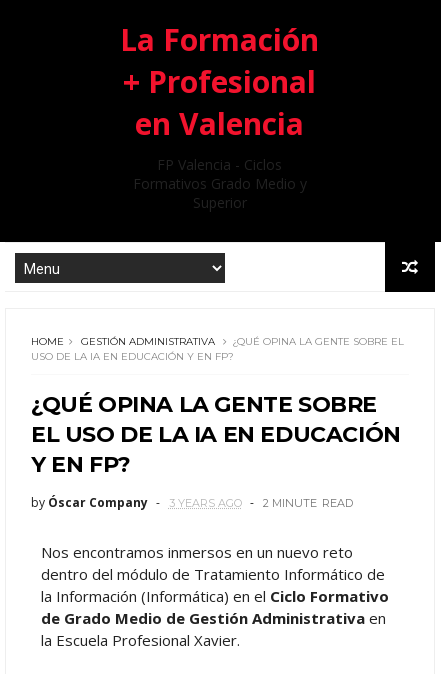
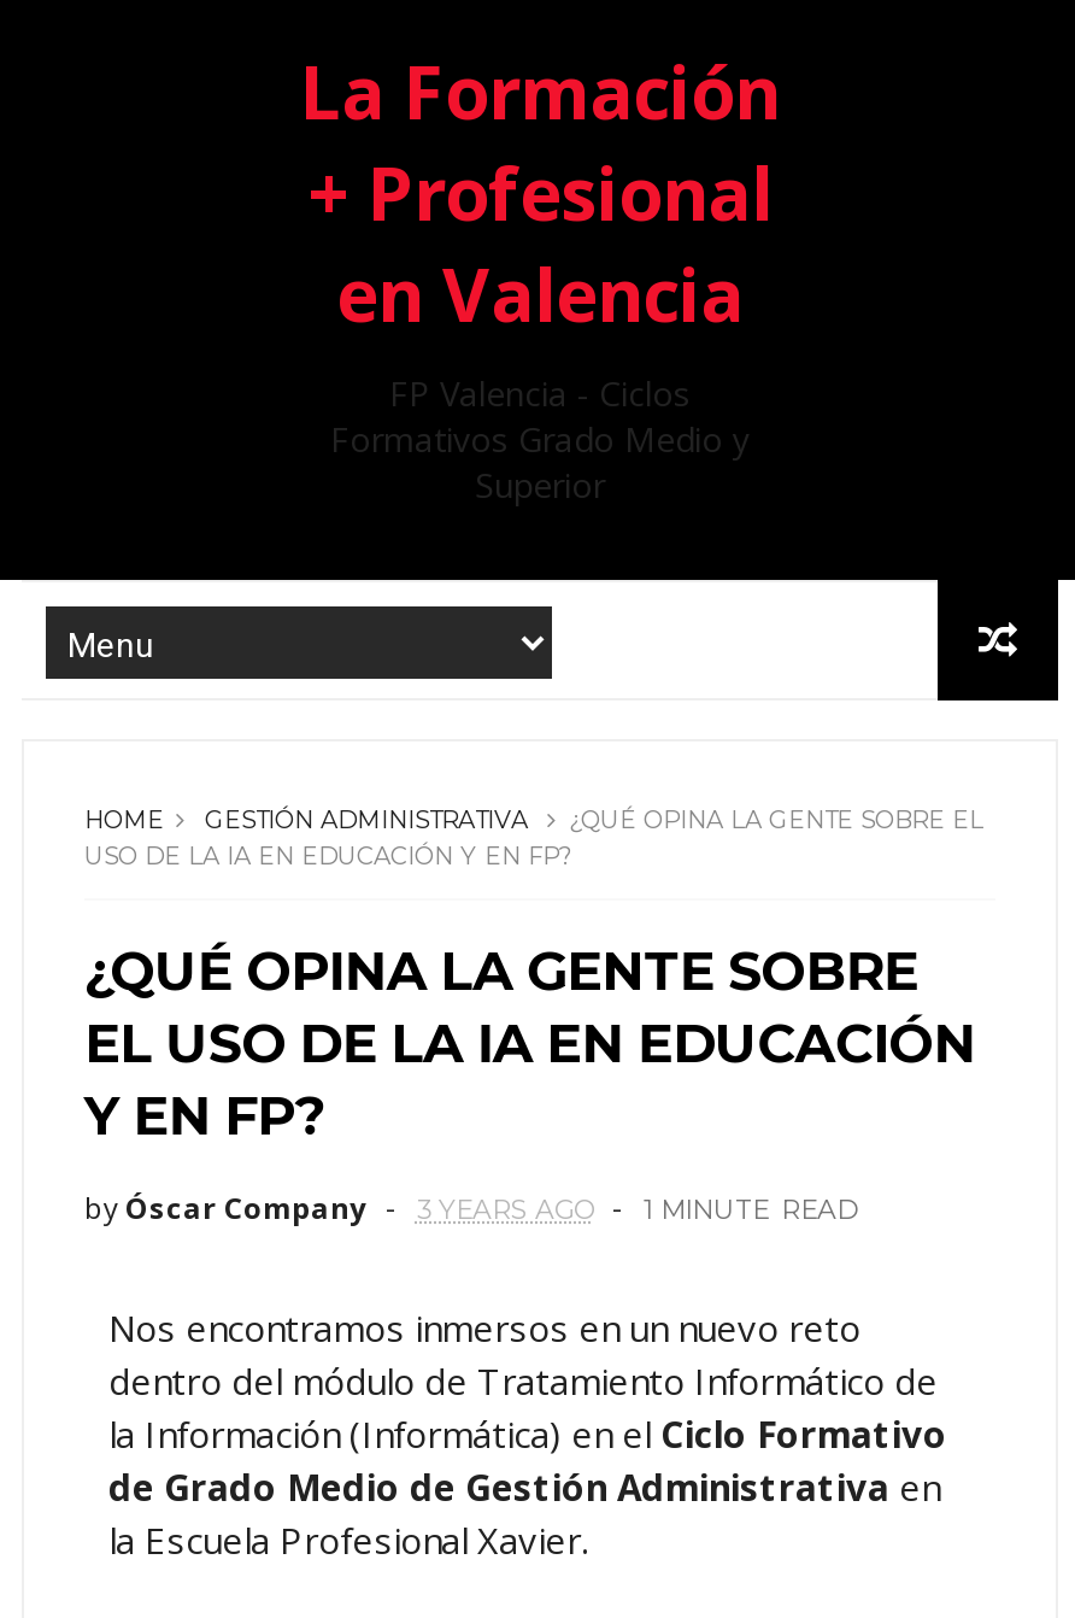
[31,494,353,511] by Óscar Company 3 YEARS AGO 2 MINUTE READ -> [84,1188,856,1229] by Óscar Company 3 YEARS AGO 1 MINUTE READ

